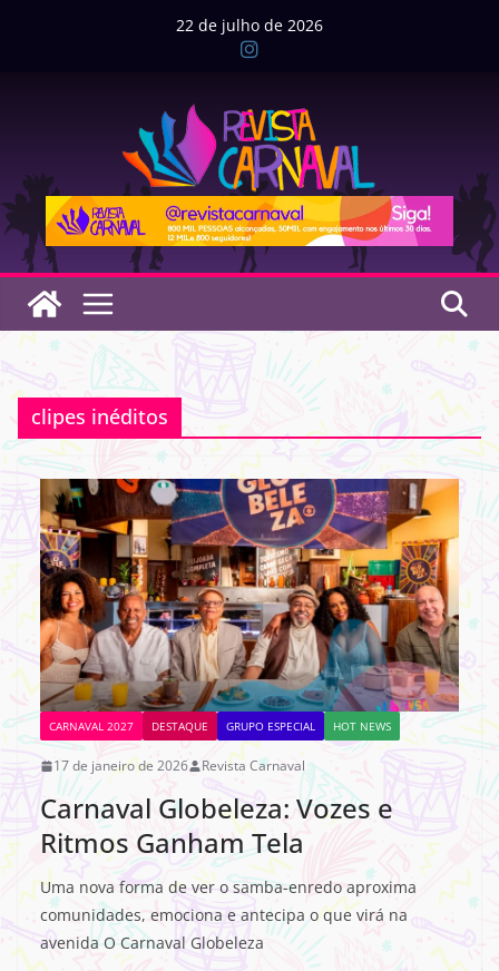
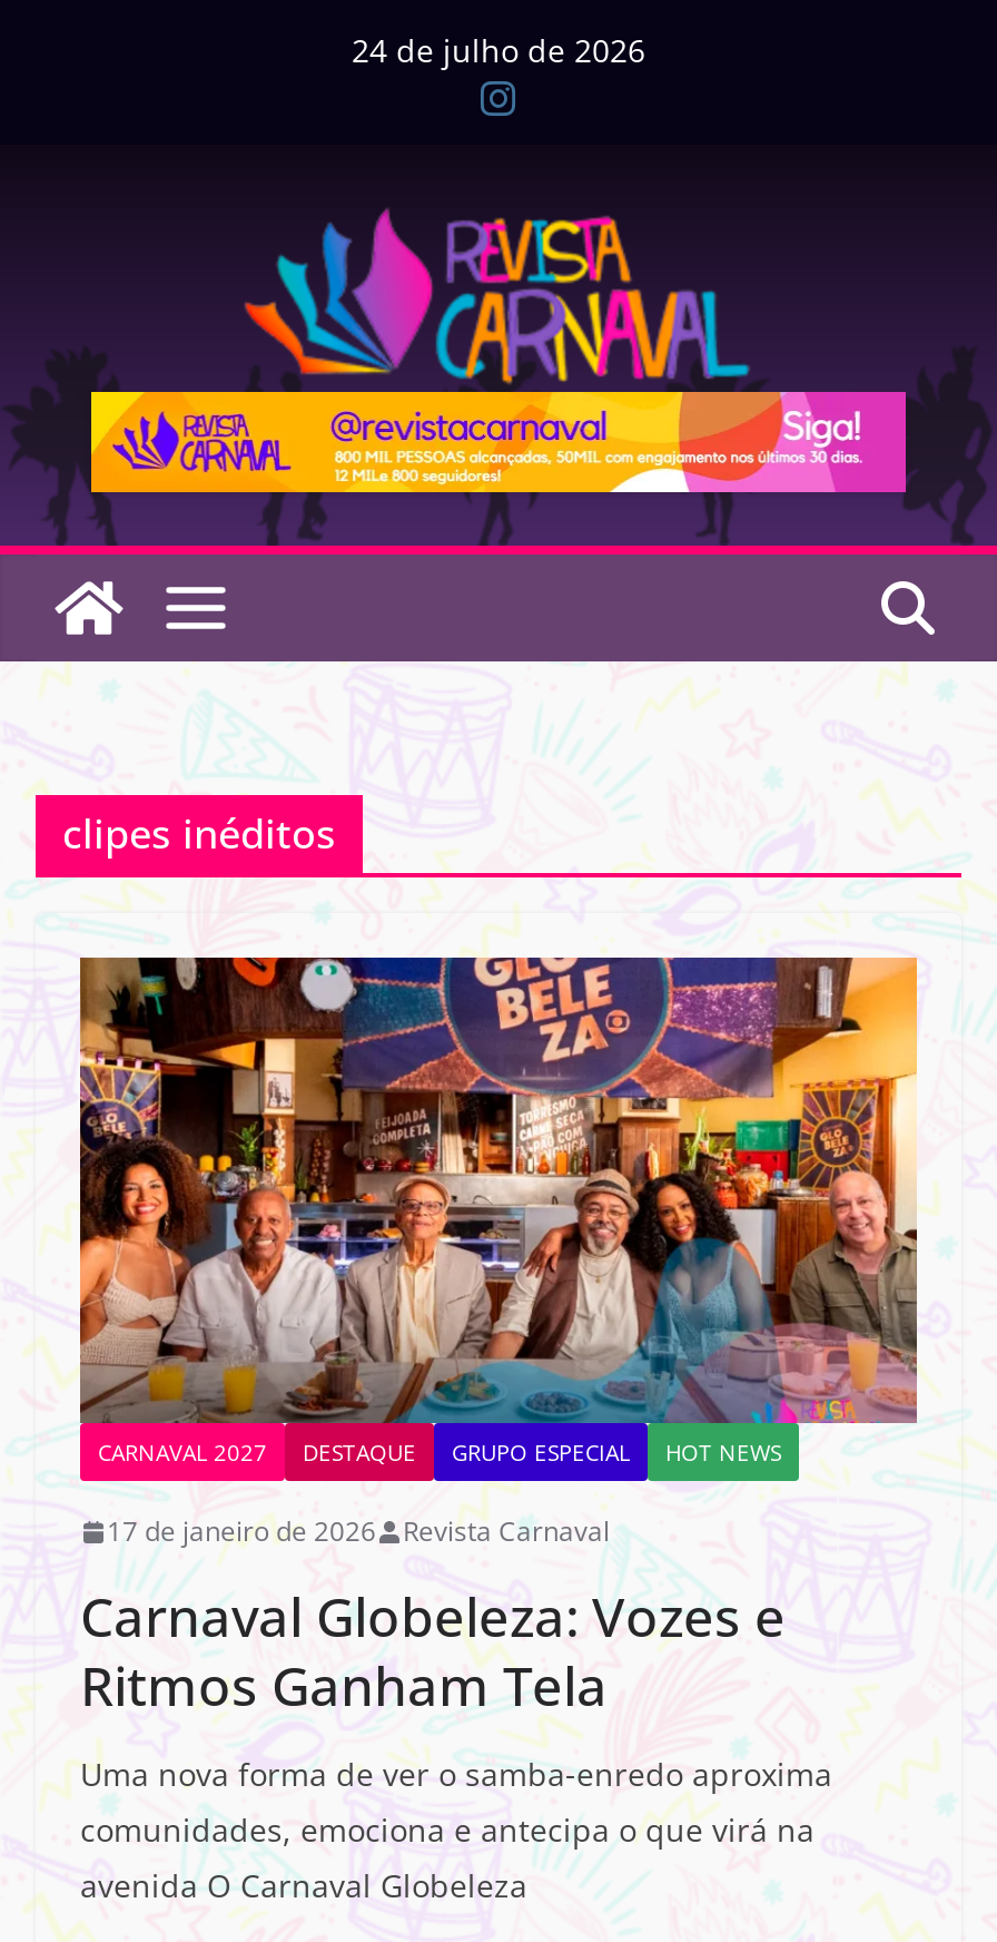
[176,14,323,36] 22 de julho de 2026 -> [352,29,645,71] 24 de julho de 2026

